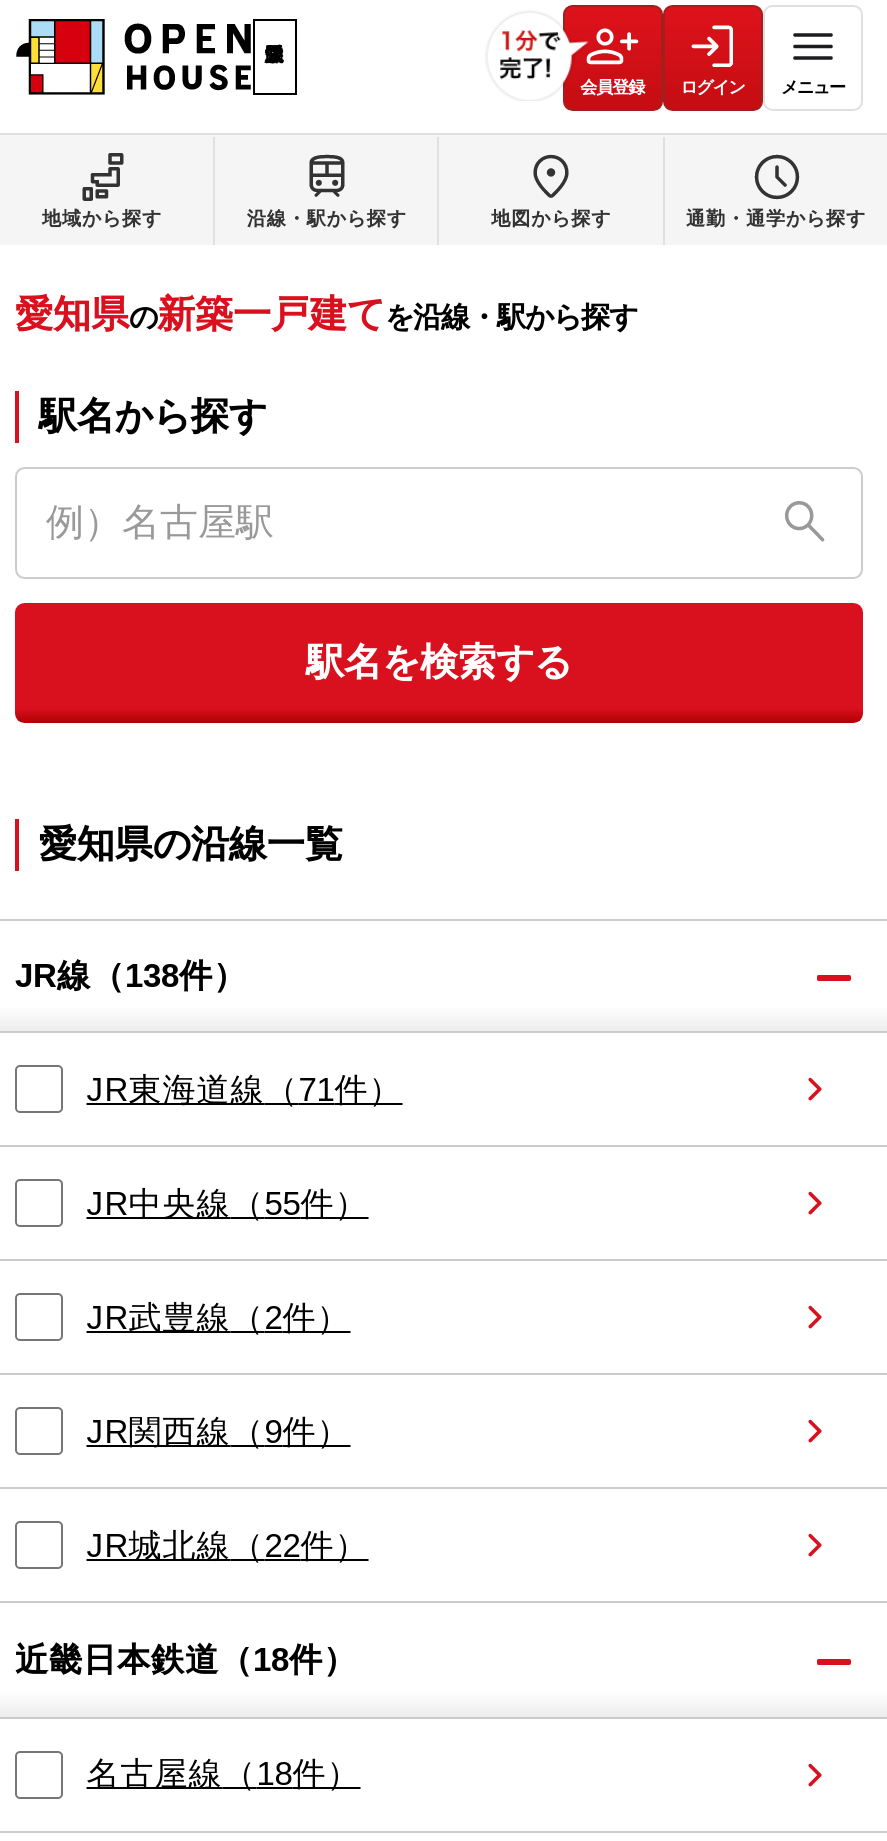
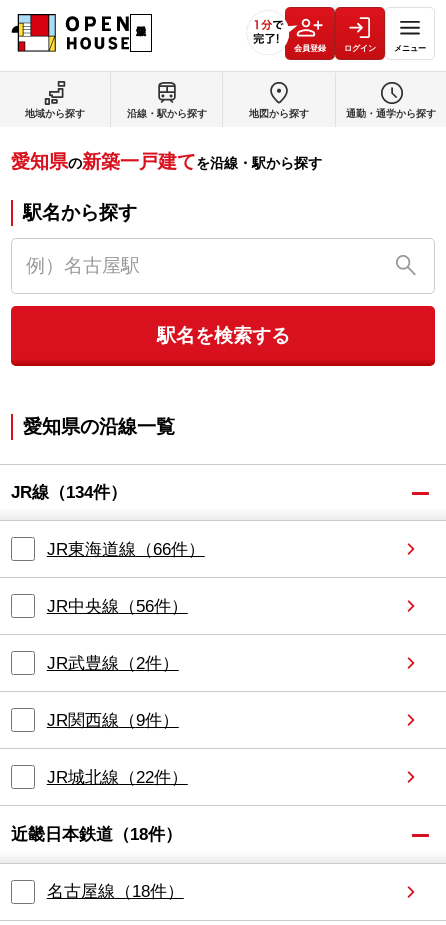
[15,957,247,995] JR線（138件） -> [11,483,127,502] JR線（134件）
[87,1070,403,1108] JR東海道線（71件） -> [47,540,205,559] JR東海道線（66件）
[87,1184,369,1222] JR中央線（55件） -> [47,597,188,616] JR中央線（56件）

